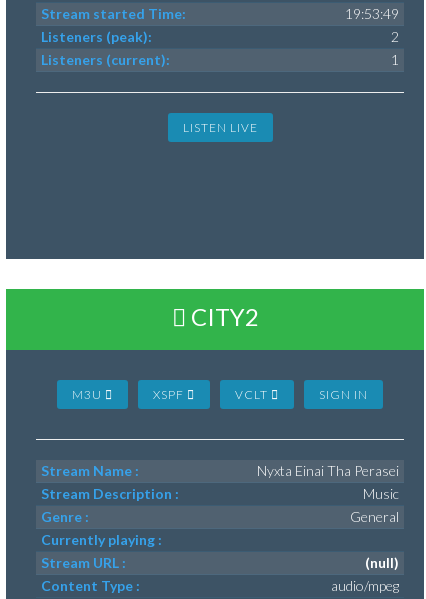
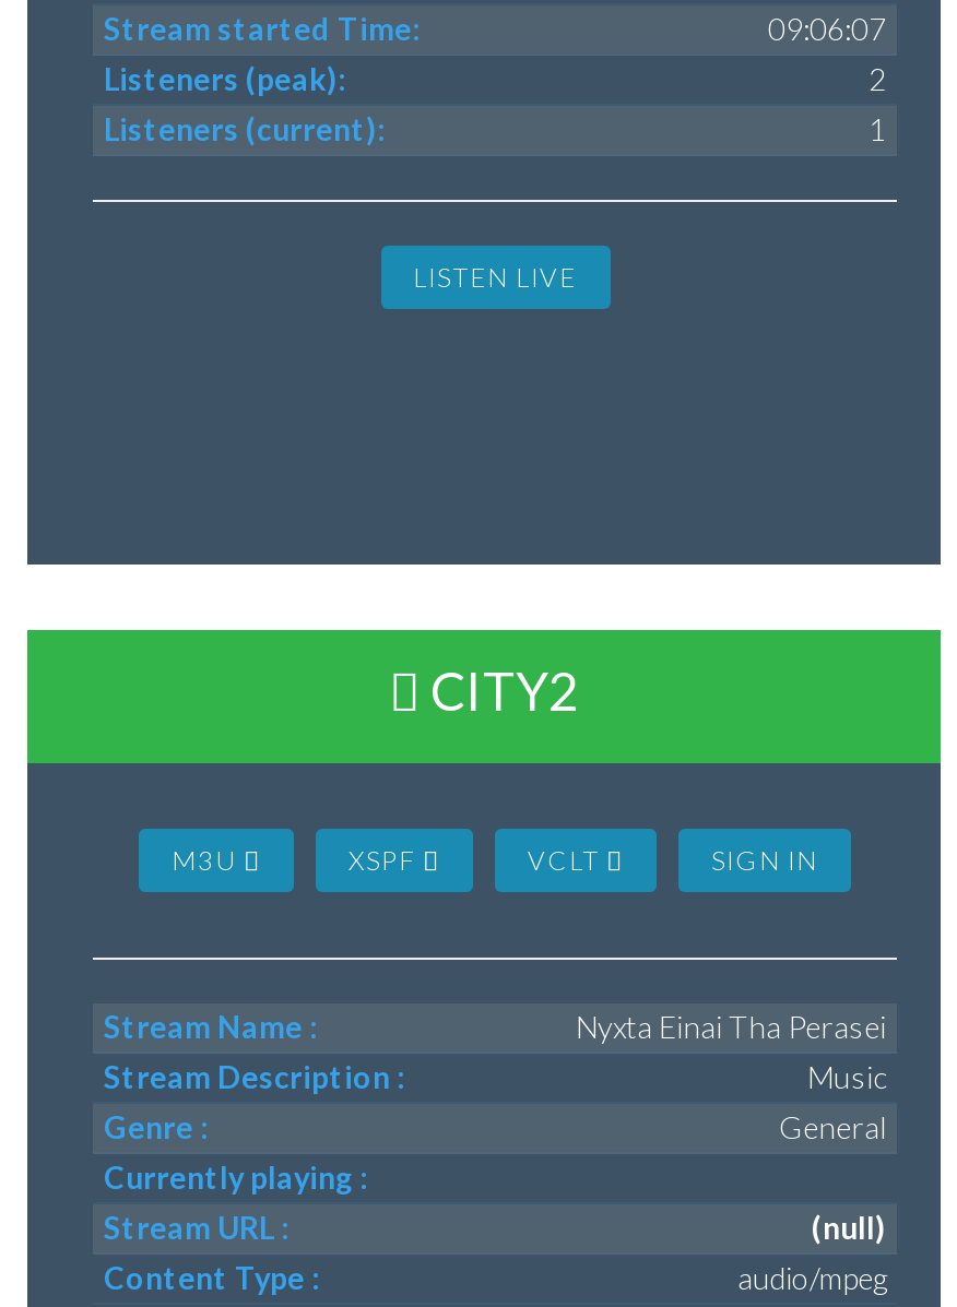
[345,5,399,22] 19:53:49 -> [768,10,886,47] 09:06:07

